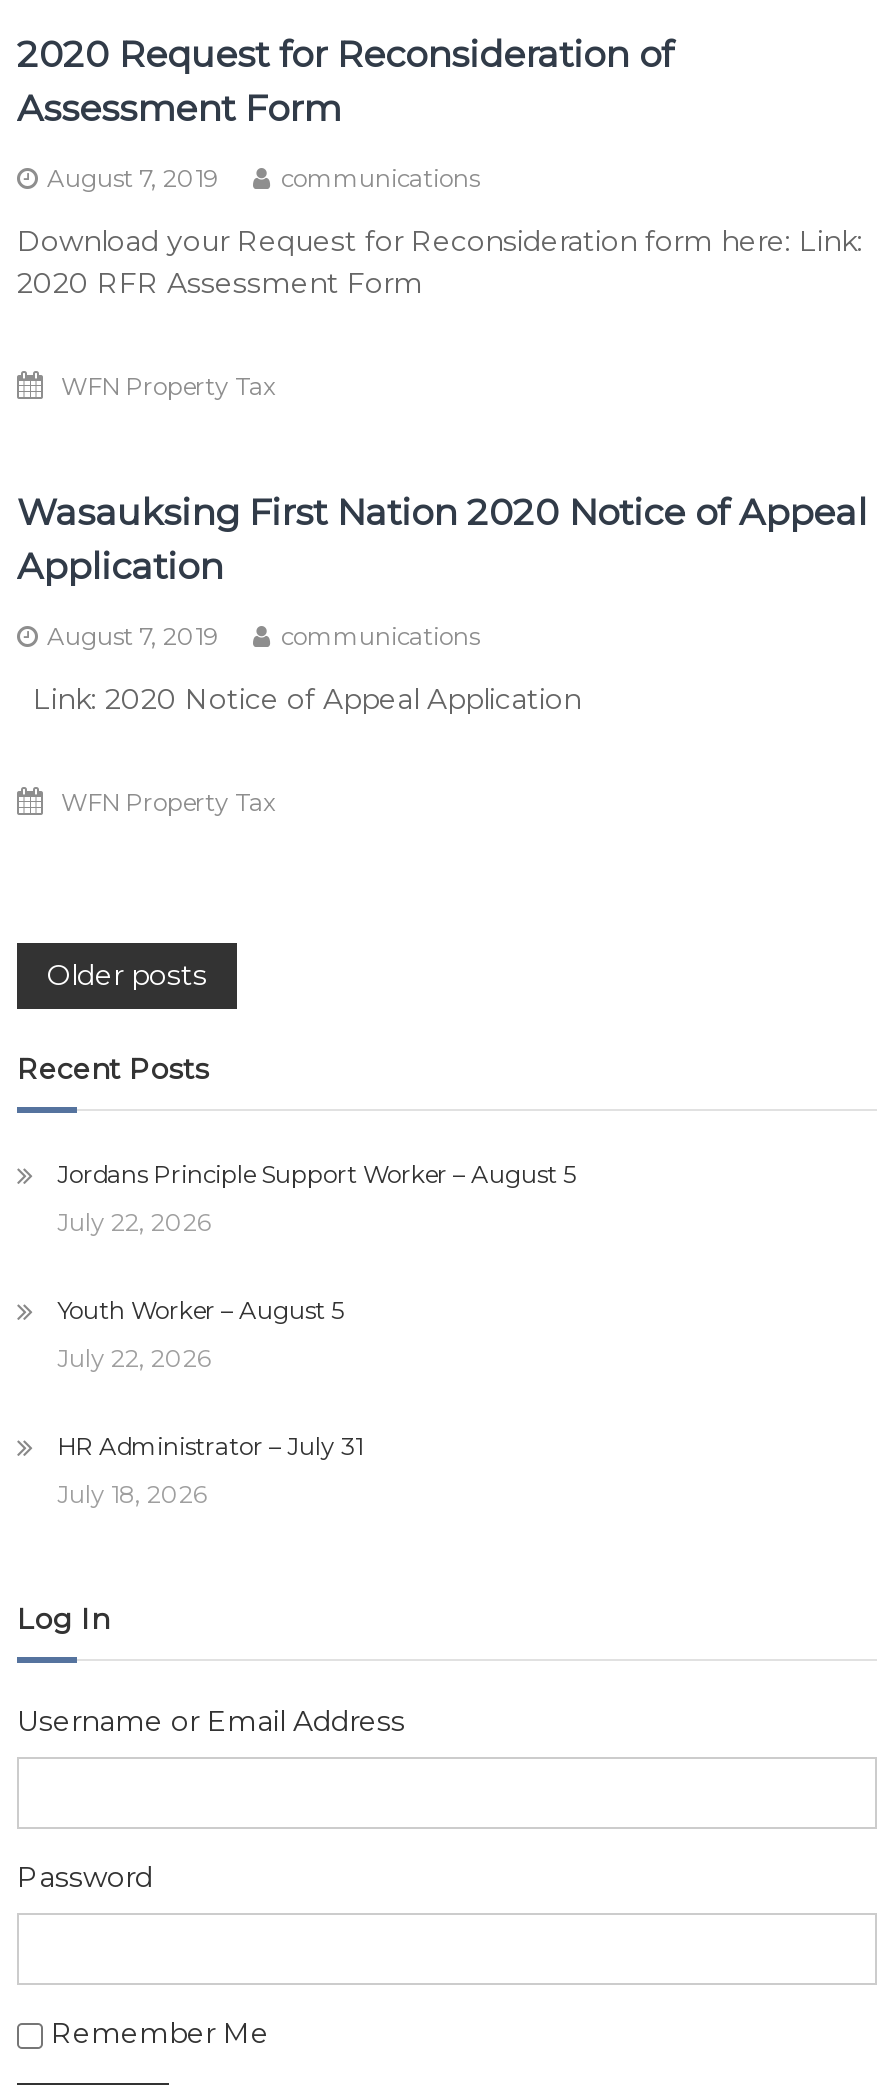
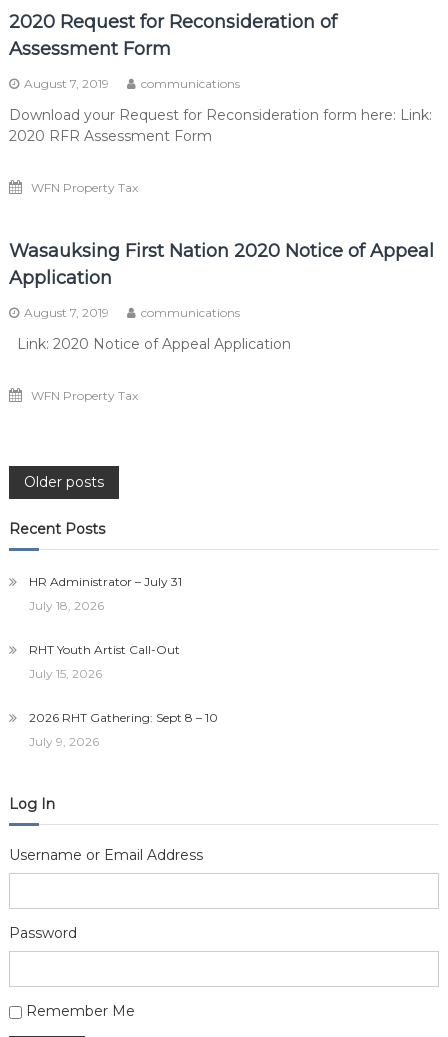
[57,1159,575,1373] Jordans Principle Support Worker – August 5 | July 22, 2026 | Youth Worker – August 5 | July 22, 2026 -> none
moved [57,1431,363,1509] -> [29,574,182,613]: HR Administrator – July 31 | July 18, 2026
none -> [29,642,218,749] RHT Youth Artist Call-Out | July 15, 2026 | 2026 RHT Gathering: Sept 8 – 10 | July 9, 2026

